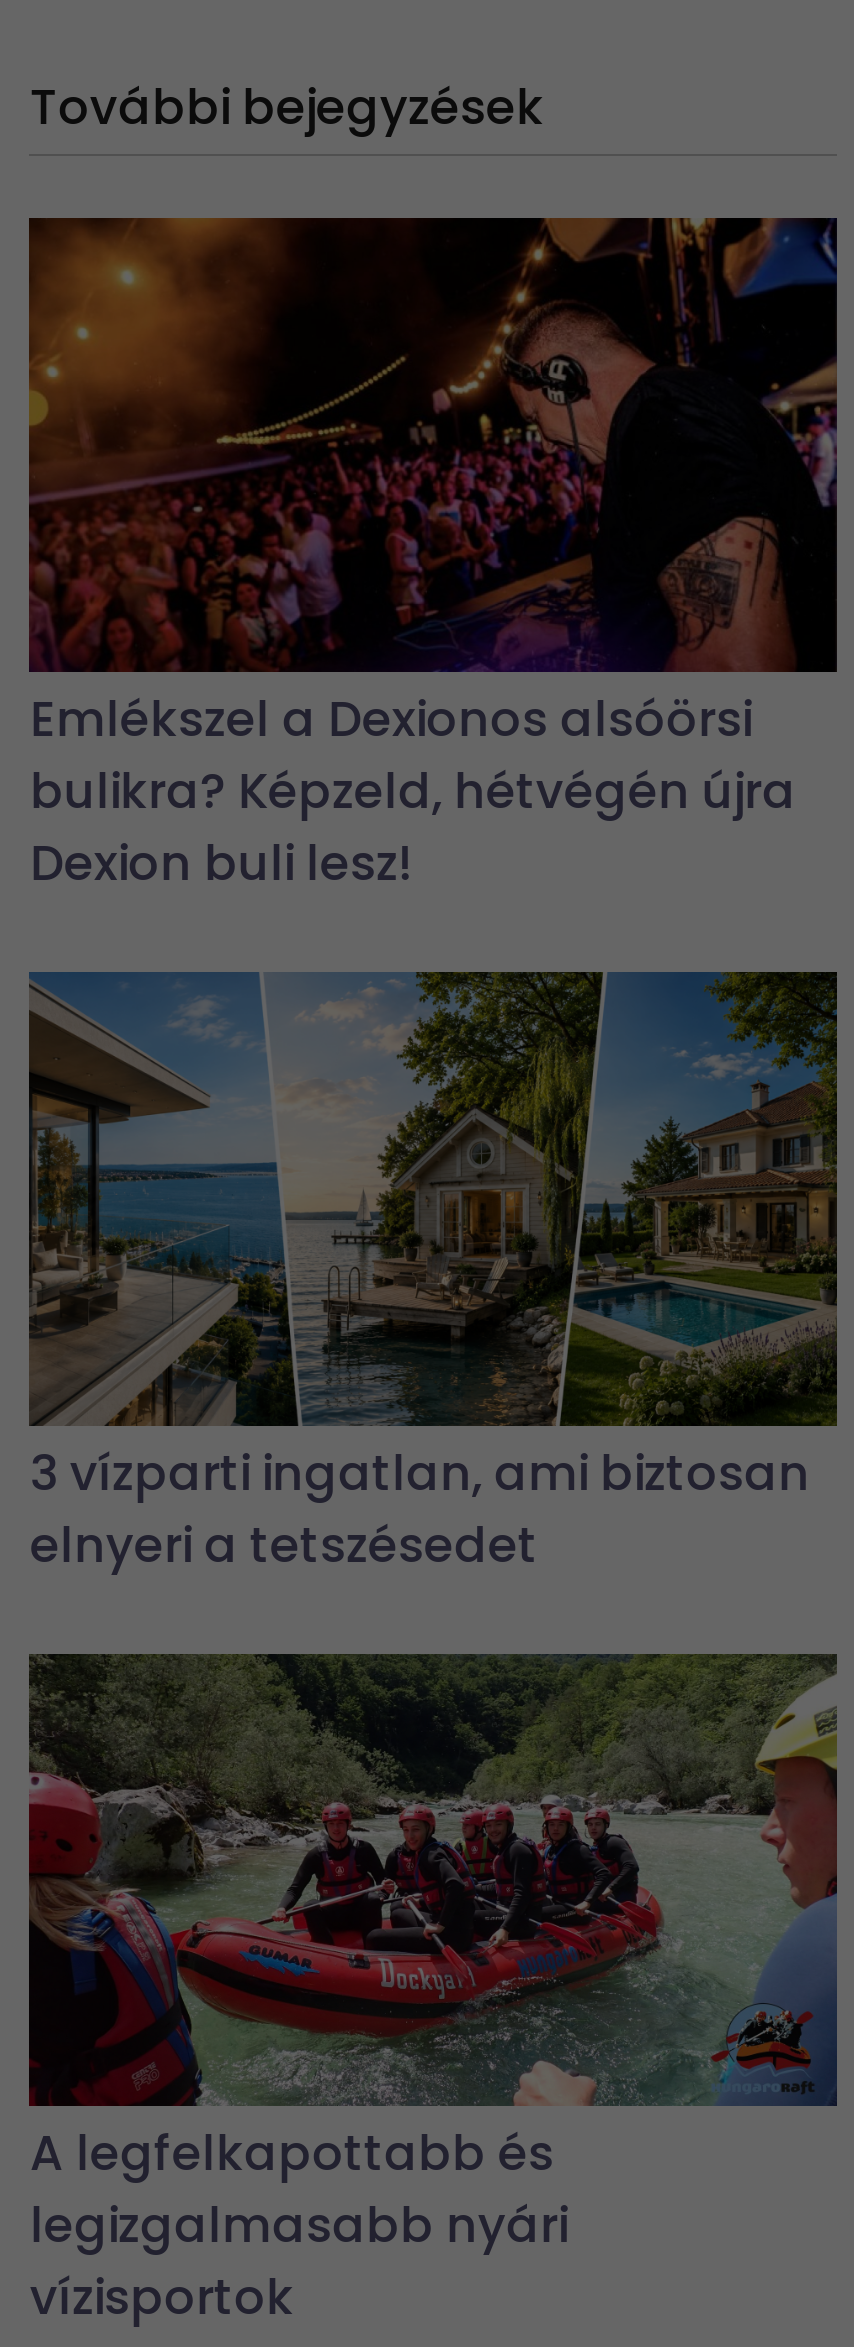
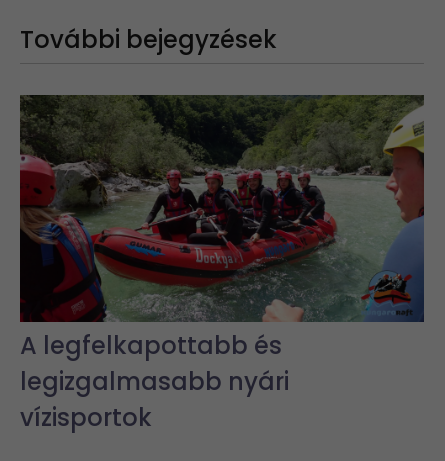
[27,216,839,896] [image] | Emlékszel a Dexionos alsóörsi | bulikra? Képzeld, hétvégén újra | Dexion buli lesz! -> none
[27,970,839,1577] [image] | 3 vízparti ingatlan, ami biztosan | elnyeri a tetszésedet -> none

